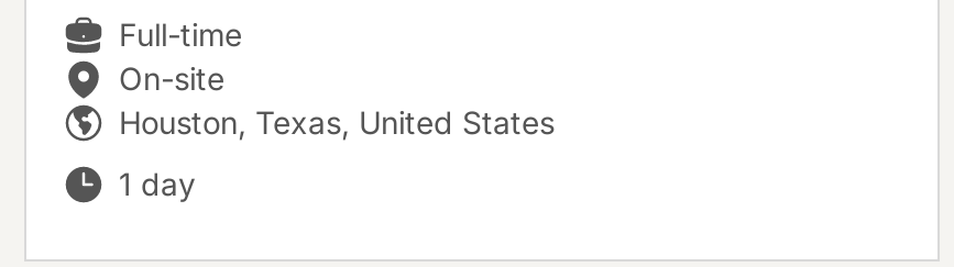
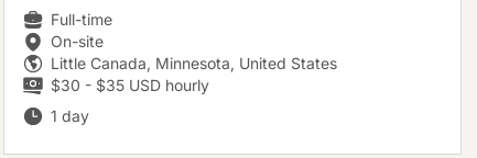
[119,104,555,141] Houston, Texas, United States -> [51,54,337,94] Little Canada, Minnesota, United States | $30 - $35 USD hourly

